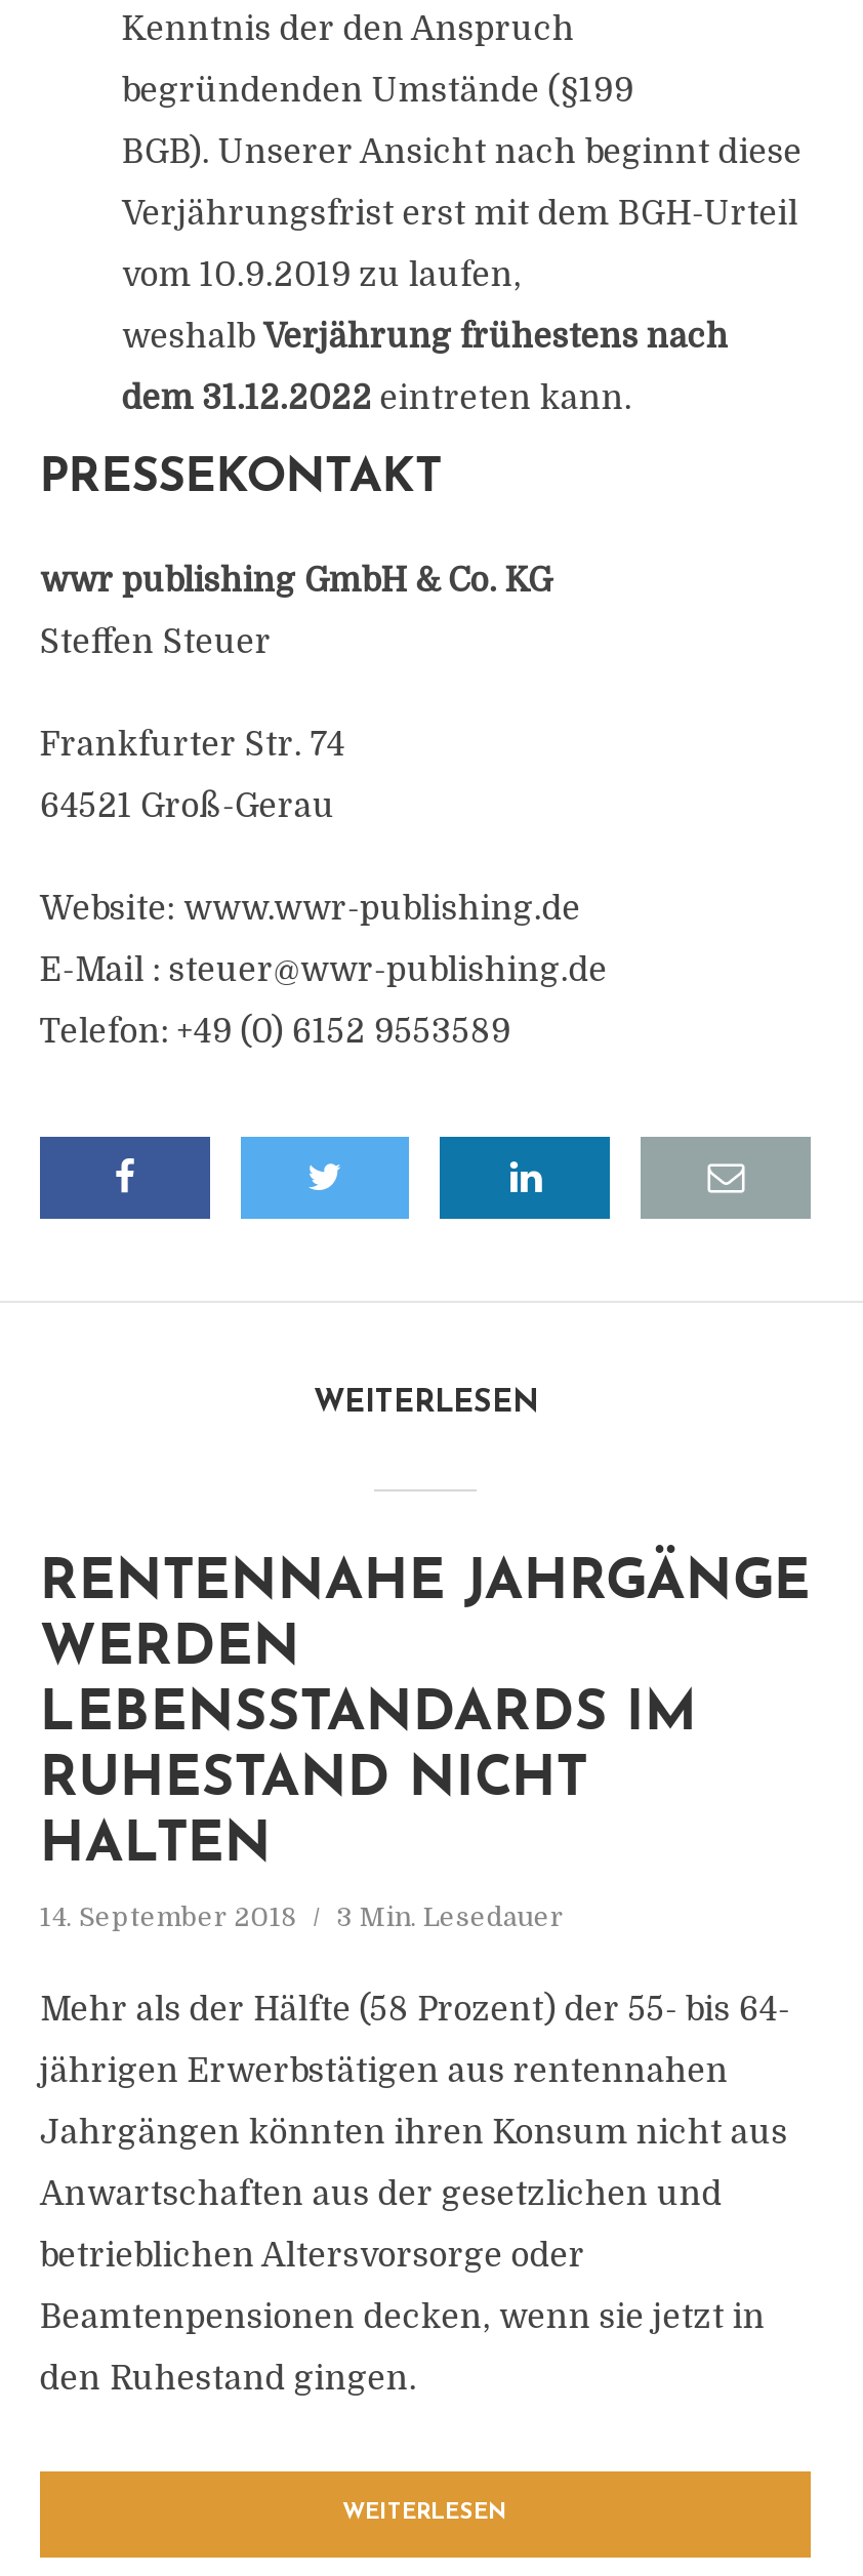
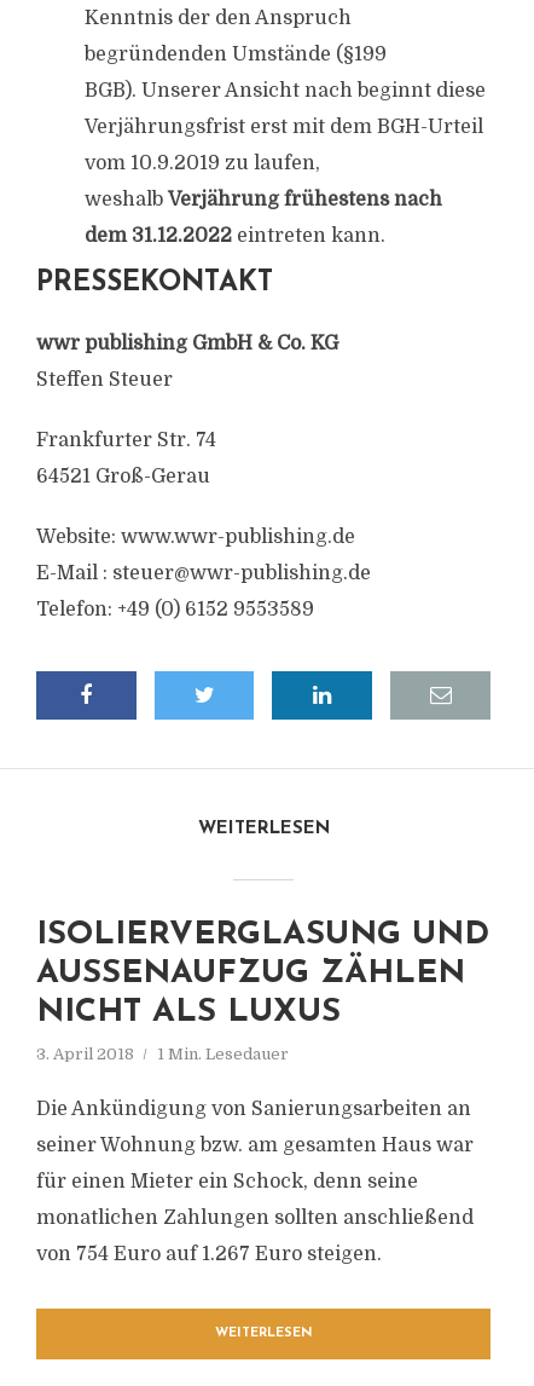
[40,1557,810,2398] RENTENNAHE JAHRGÄNGE | WERDEN | LEBENSSTANDARDS IM | RUHESTAND NICHT | HALTEN | 14. September 2018 | 3 Min. Lesedauer | Mehr als der Hälfte (58 Prozent) der 55- bis 64- | jährigen Erwerbstätigen aus rentennahen | Jahrgängen könnten ihren Konsum nicht aus | Anwartschaften aus der gesetzlichen und | betrieblichen Altersvorsorge oder | Beamtenpensionen decken, wenn sie jetzt in | den Ruhestand gingen. -> [36,919,489,1265] ISOLIERVERGLASUNG UND | AUSSENAUFZUG ZÄHLEN N | ICHT ALS LUXUS | 3. April 2018 | 1 Min. Lesedauer | Die Ankündigung von Sanierungsarbeiten an | seiner Wohnung bzw. am gesamten Haus war | für einen Mieter ein Schock, denn seine | monatlichen Zahlungen sollten anschließend | von 754 Euro auf 1.267 Euro steigen.

